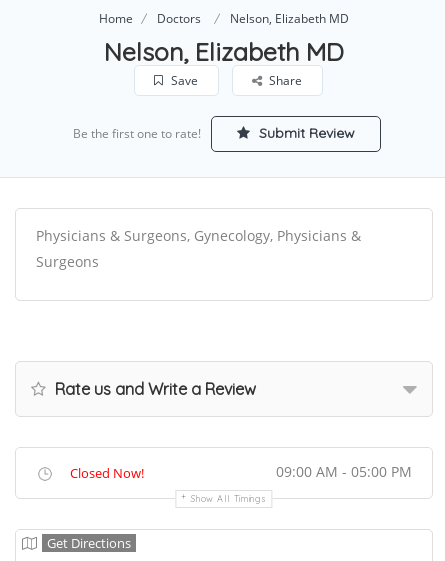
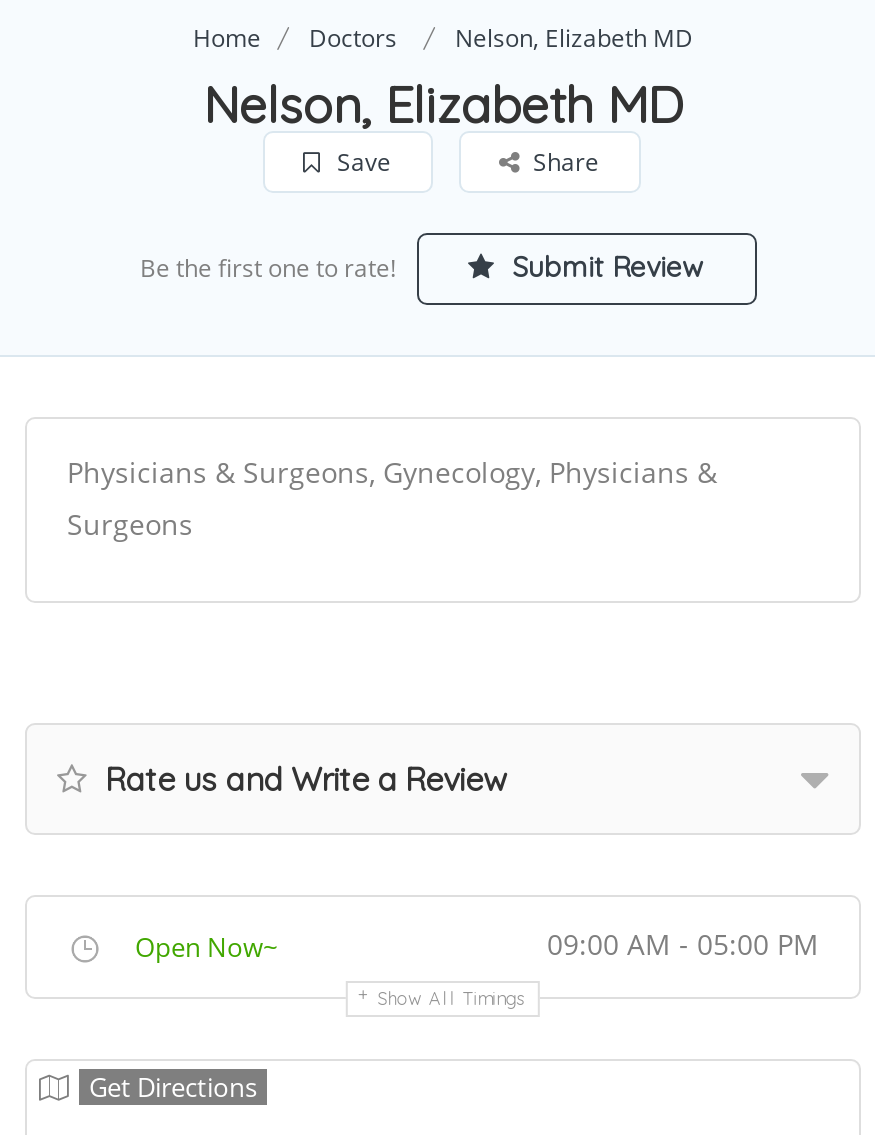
[70,464,144,482] Closed Now! -> [135,929,277,965] Open Now~

